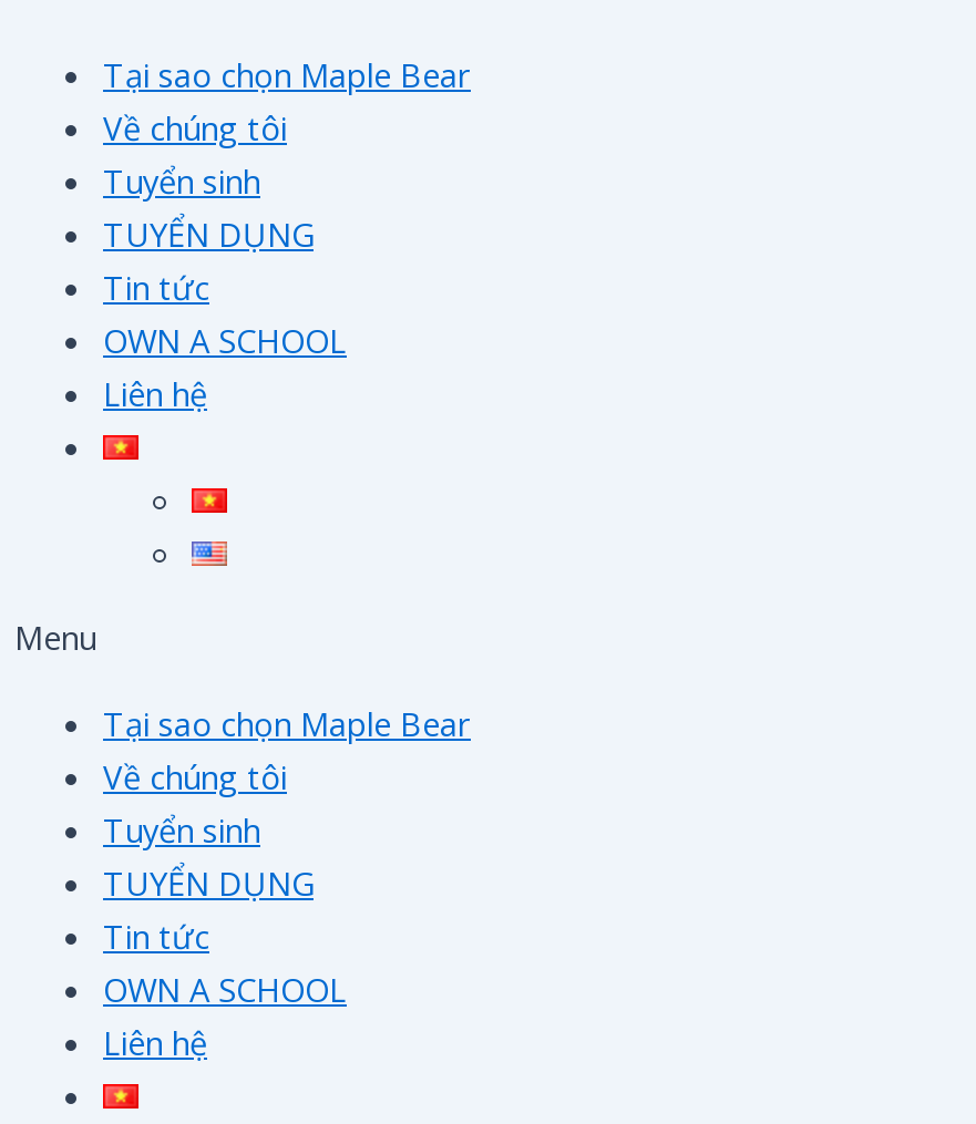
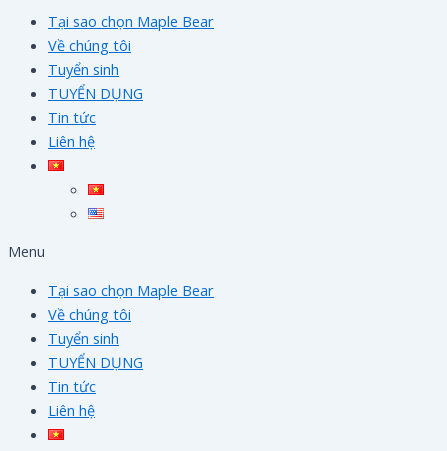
[103,317,347,361] OWN A SCHOOL -> none
[103,966,347,1010] OWN A SCHOOL -> none

